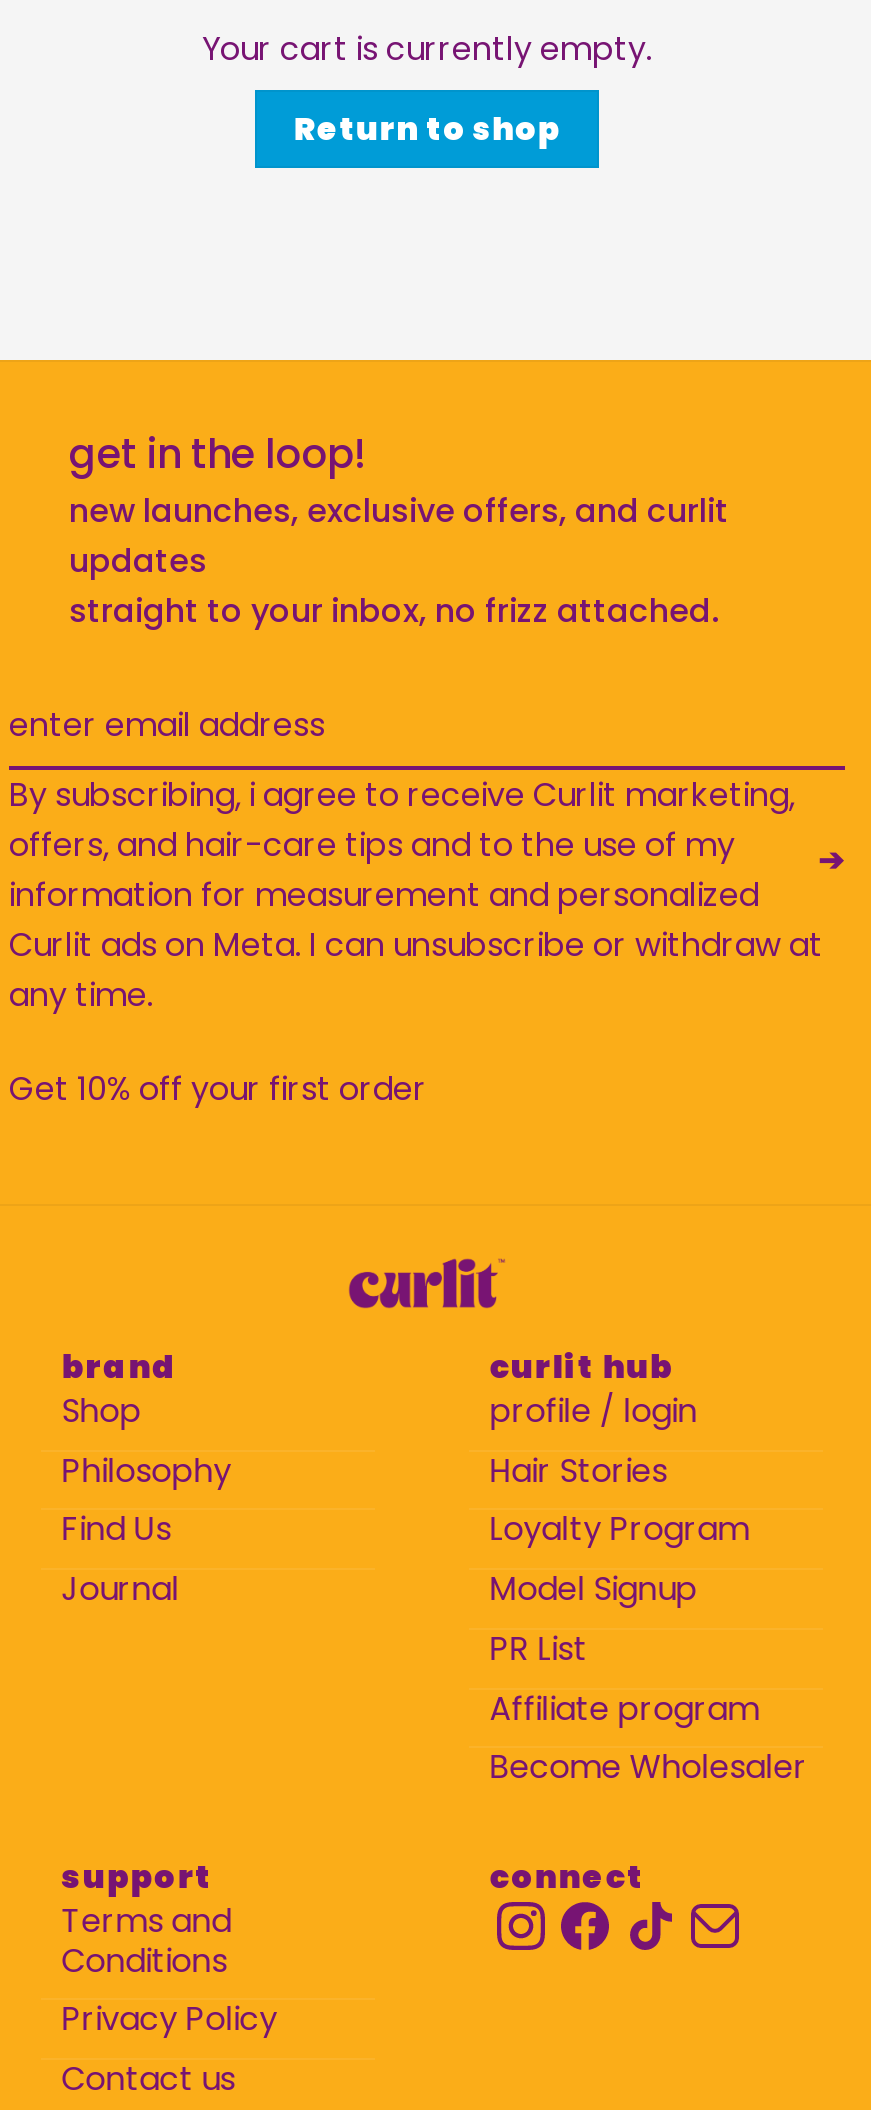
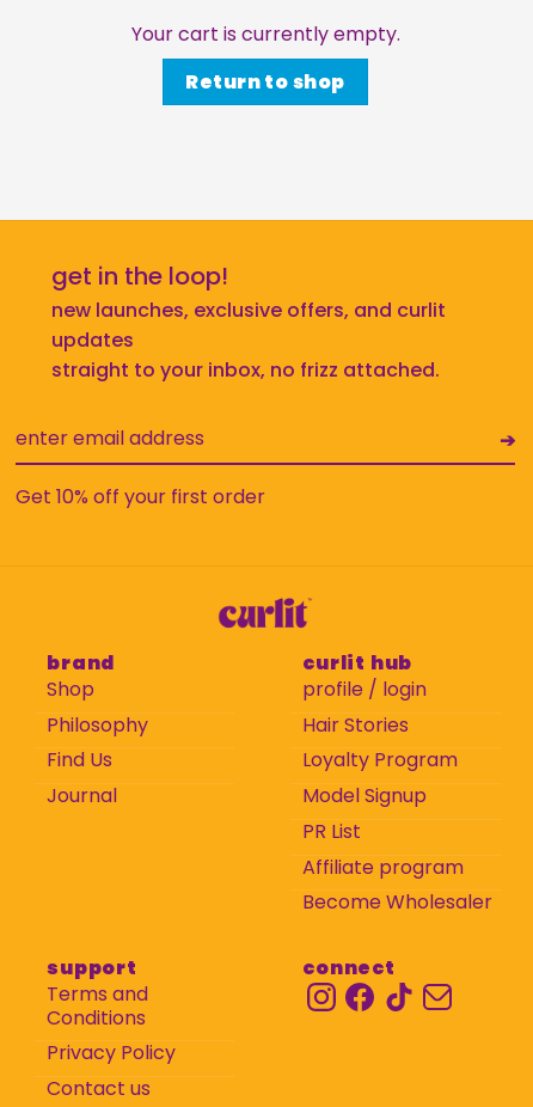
[9,773,823,1019] By subscribing, i agree to receive Curlit marketing, | offers, and hair-care tips and to the use of my | information for measurement and personalized | Curlit ads on Meta. I can unsubscribe or withdraw at | any time. -> none

